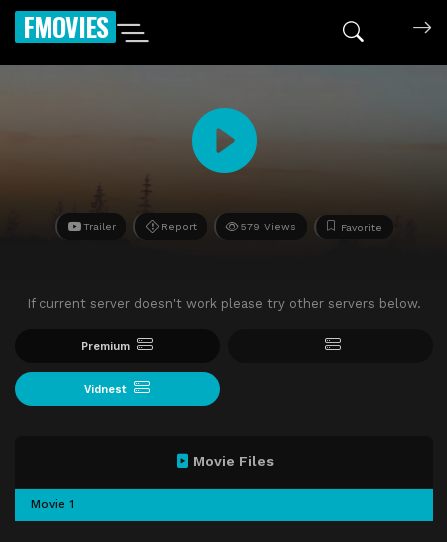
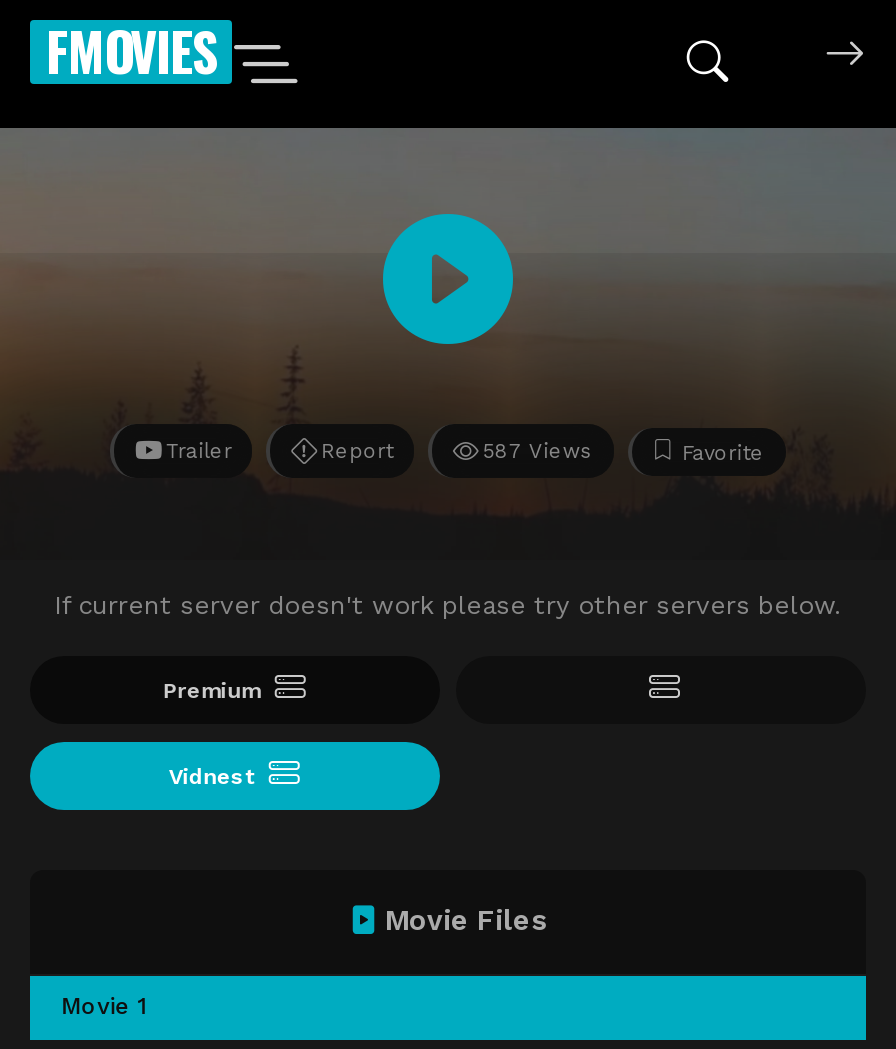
[241,220,296,233] 579 Views -> [483,439,593,465] 587 Views

